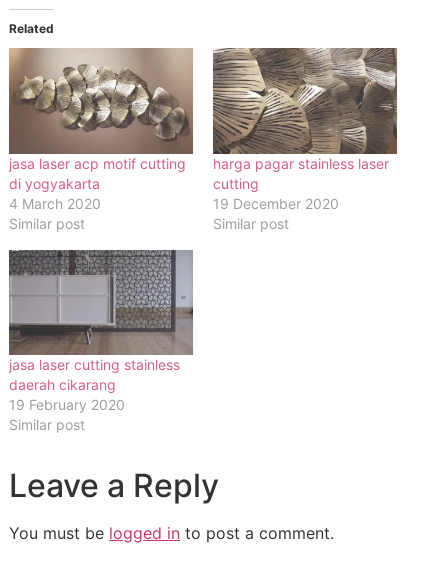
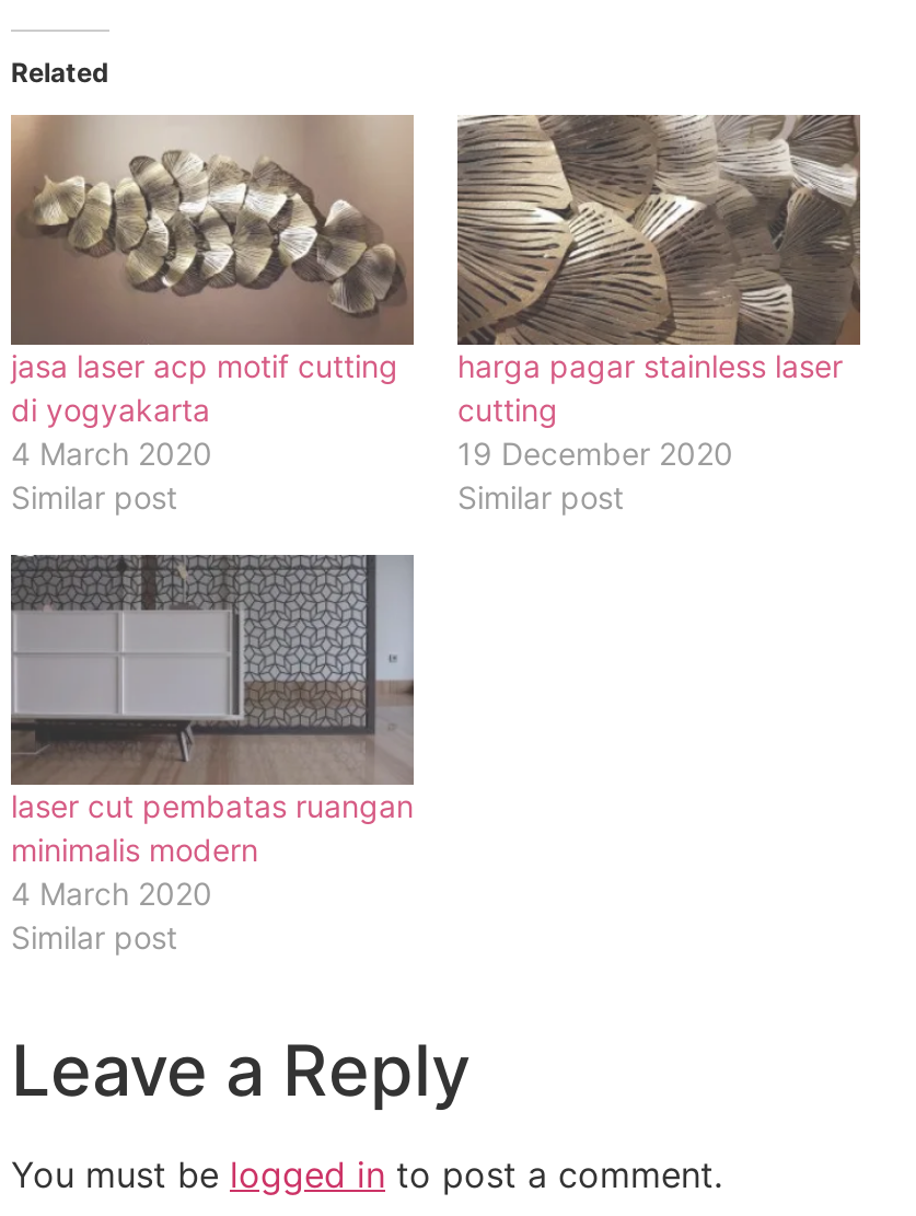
[9,356,180,413] jasa laser cutting stainless | daerah cikarang | 19 February 2020 -> [11,787,414,912] laser cut pembatas ruangan | minimalis modern | 4 March 2020

